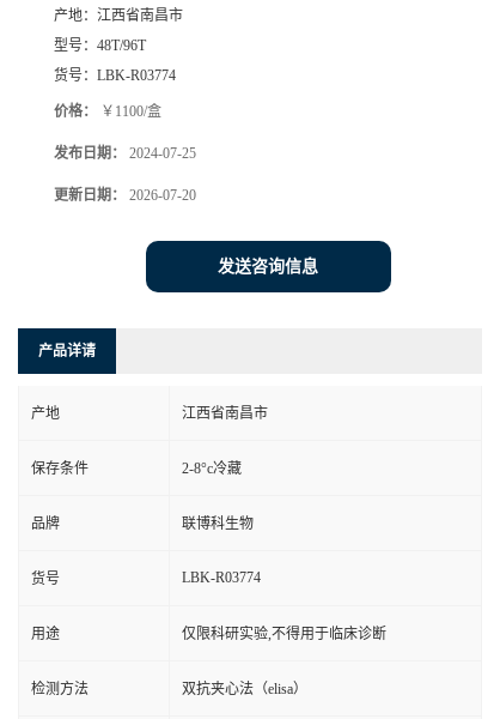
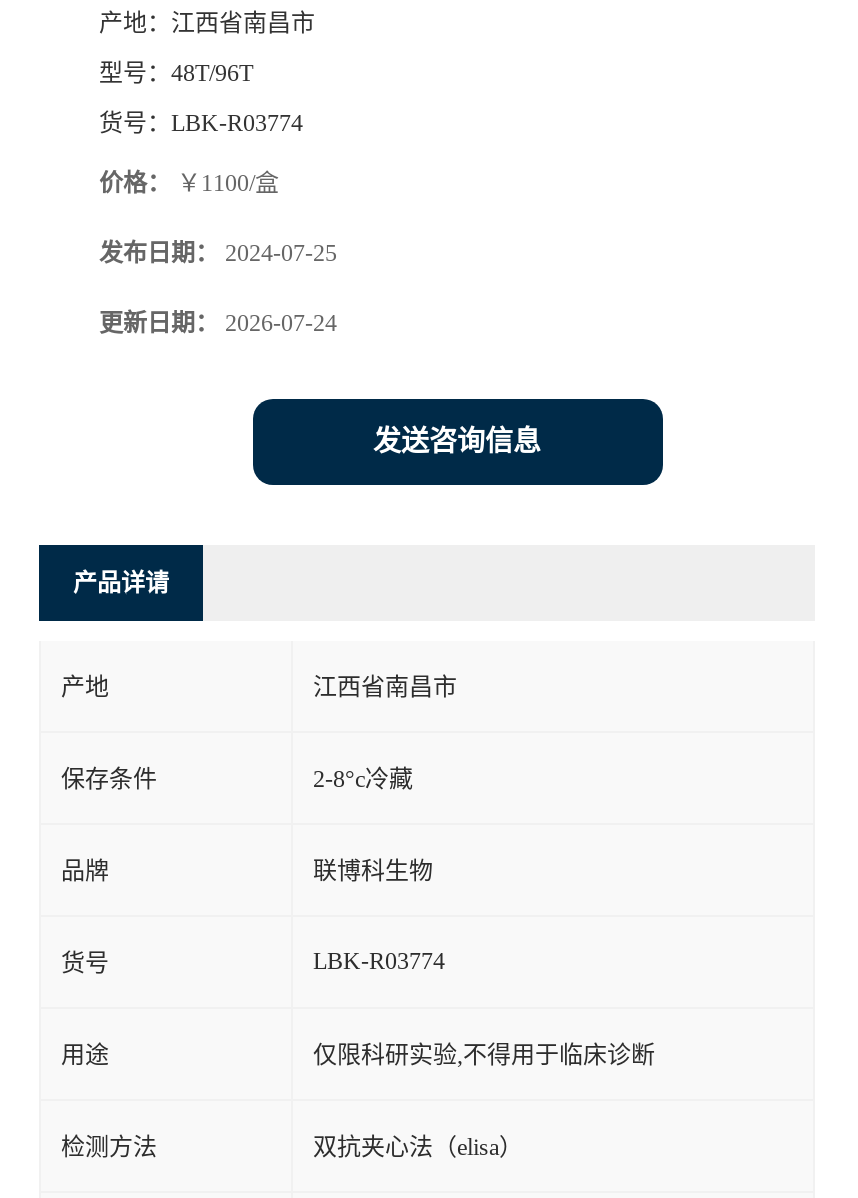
[54,187,196,204] 更新日期：2026-07-20 -> [99,309,337,337] 更新日期：2026-07-24

